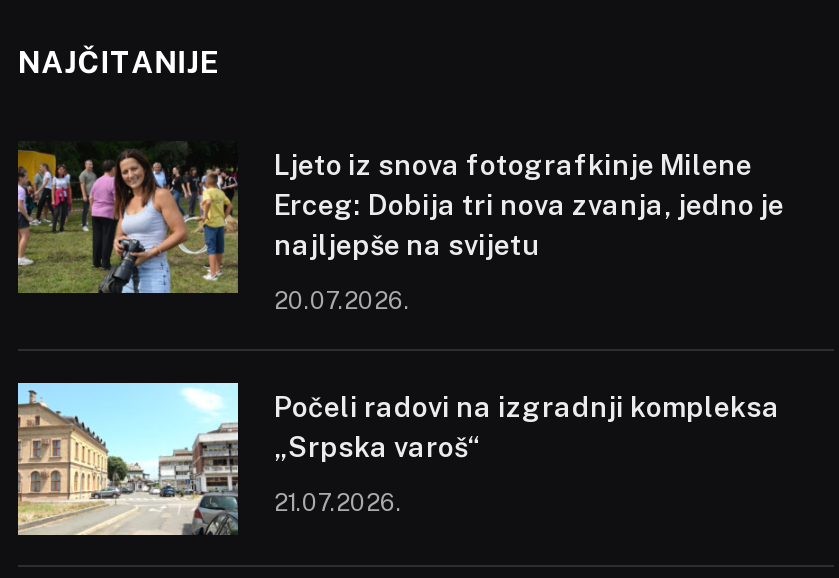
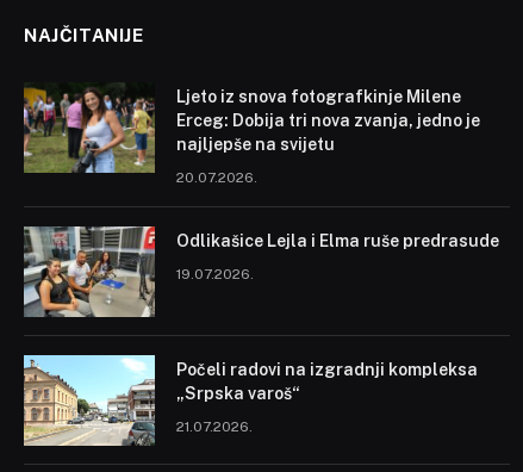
none -> [23,225,499,318] [image] | Odlikašice Lejla i Elma ruše predrasude | 19.07.2026.

